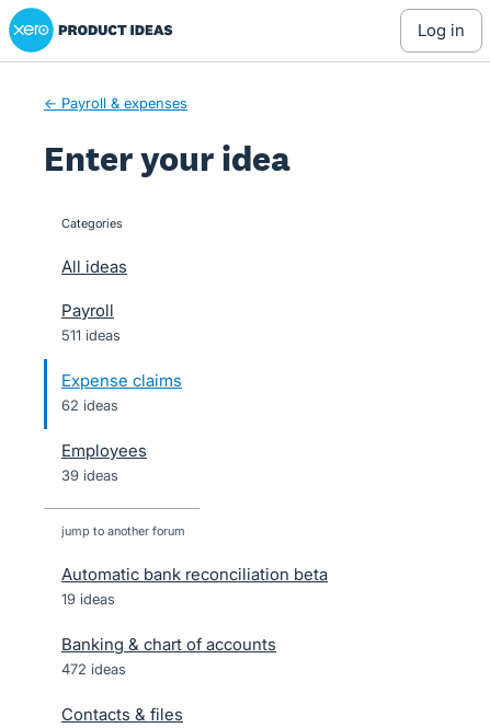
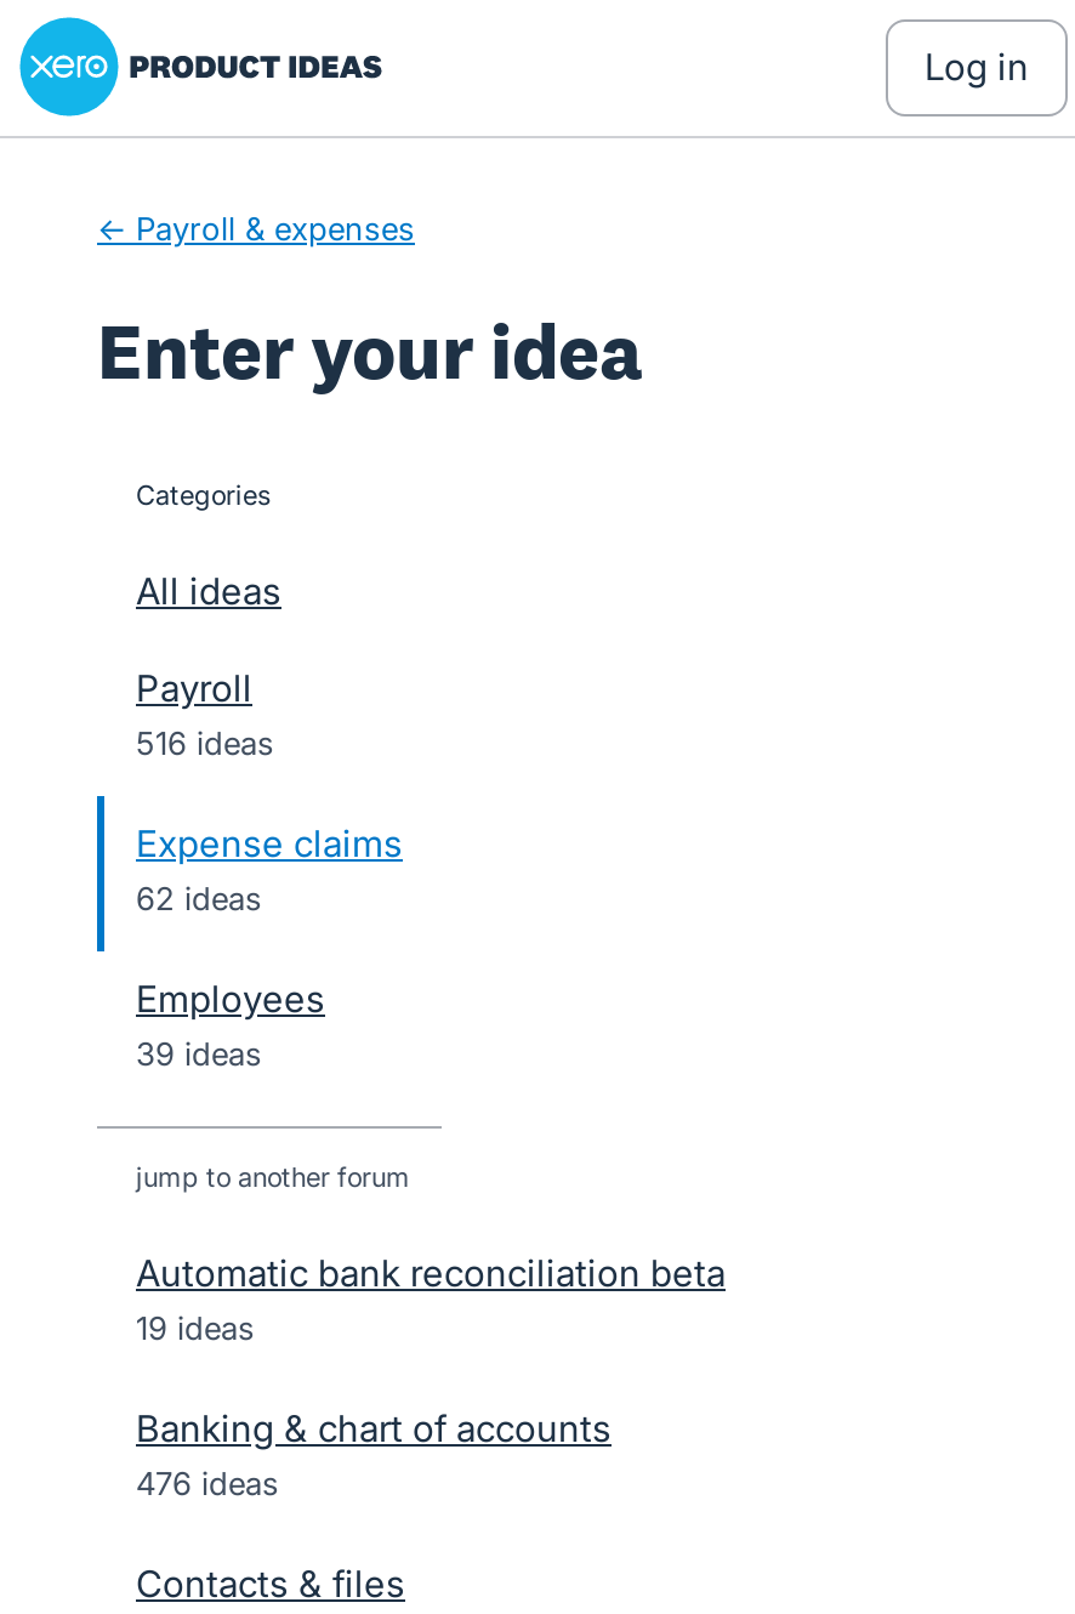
[61,326,121,344] 511 ideas -> [136,723,274,762] 516 ideas
[61,660,126,678] 472 ideas -> [136,1464,279,1502] 476 ideas

